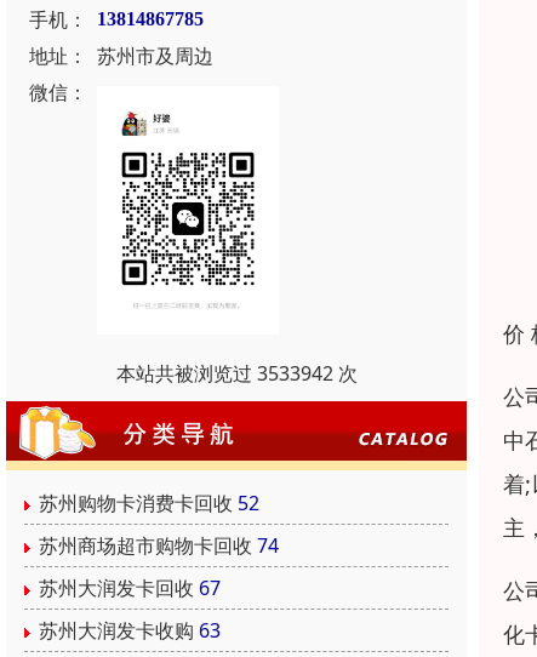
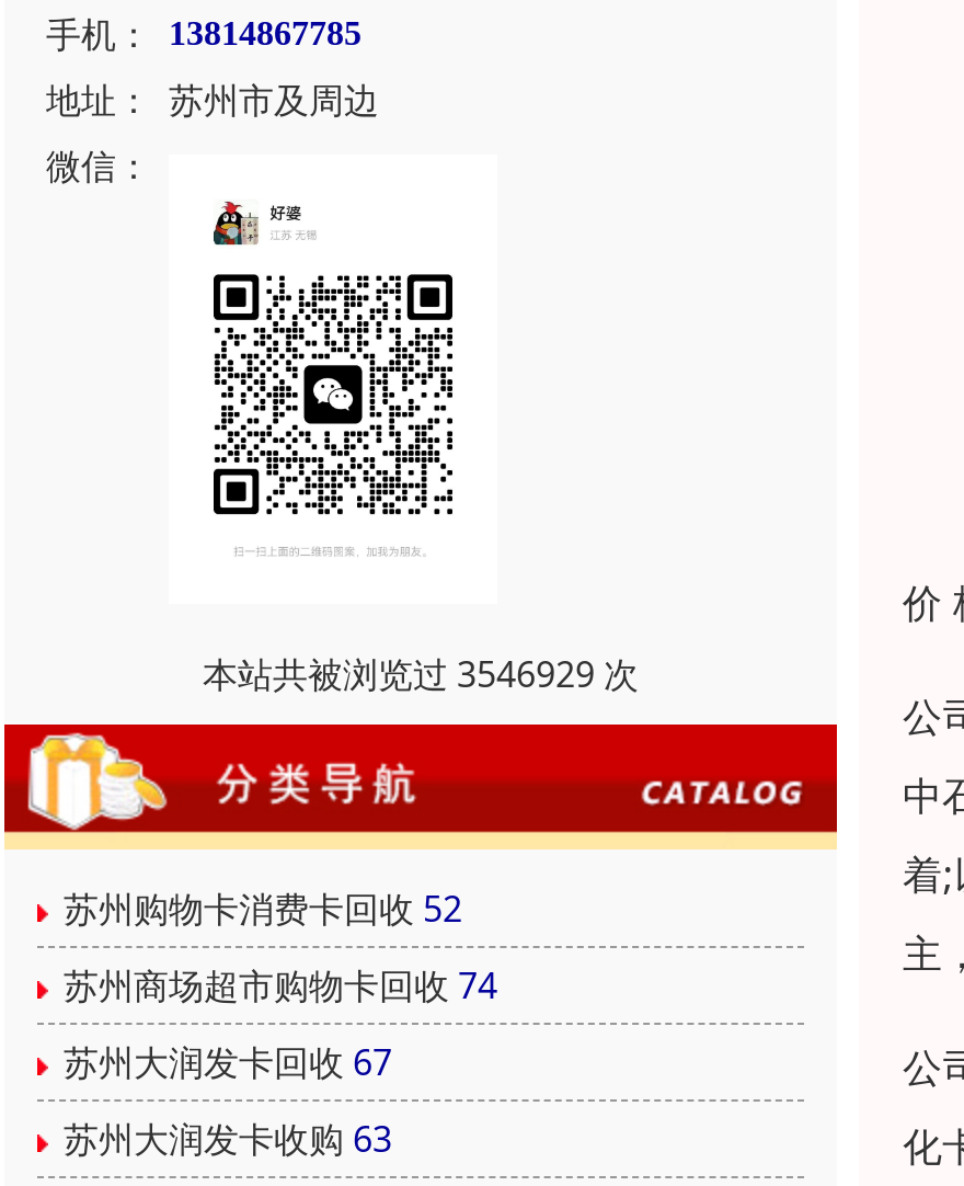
[116,360,357,386] 本站共被浏览过 3533942 次 -> [203,649,639,698] 本站共被浏览过 3546929 次

